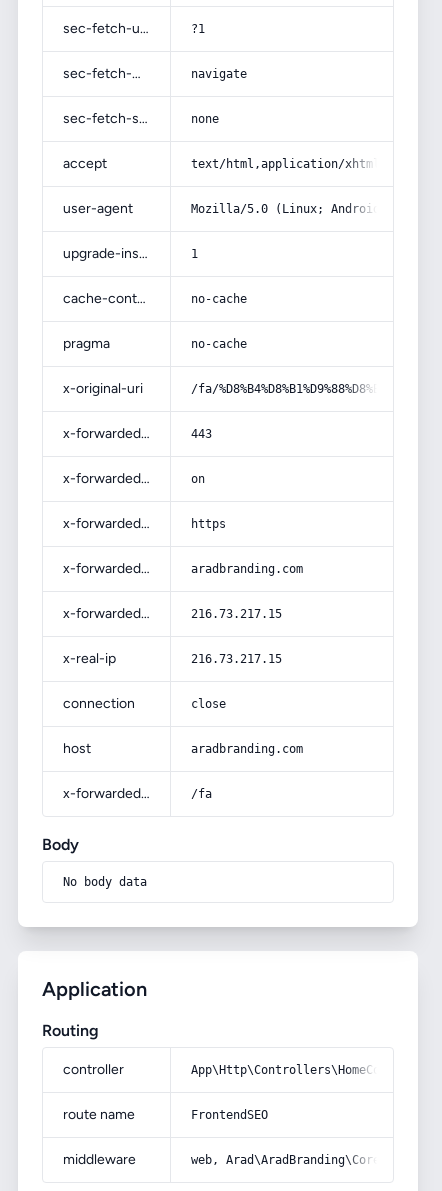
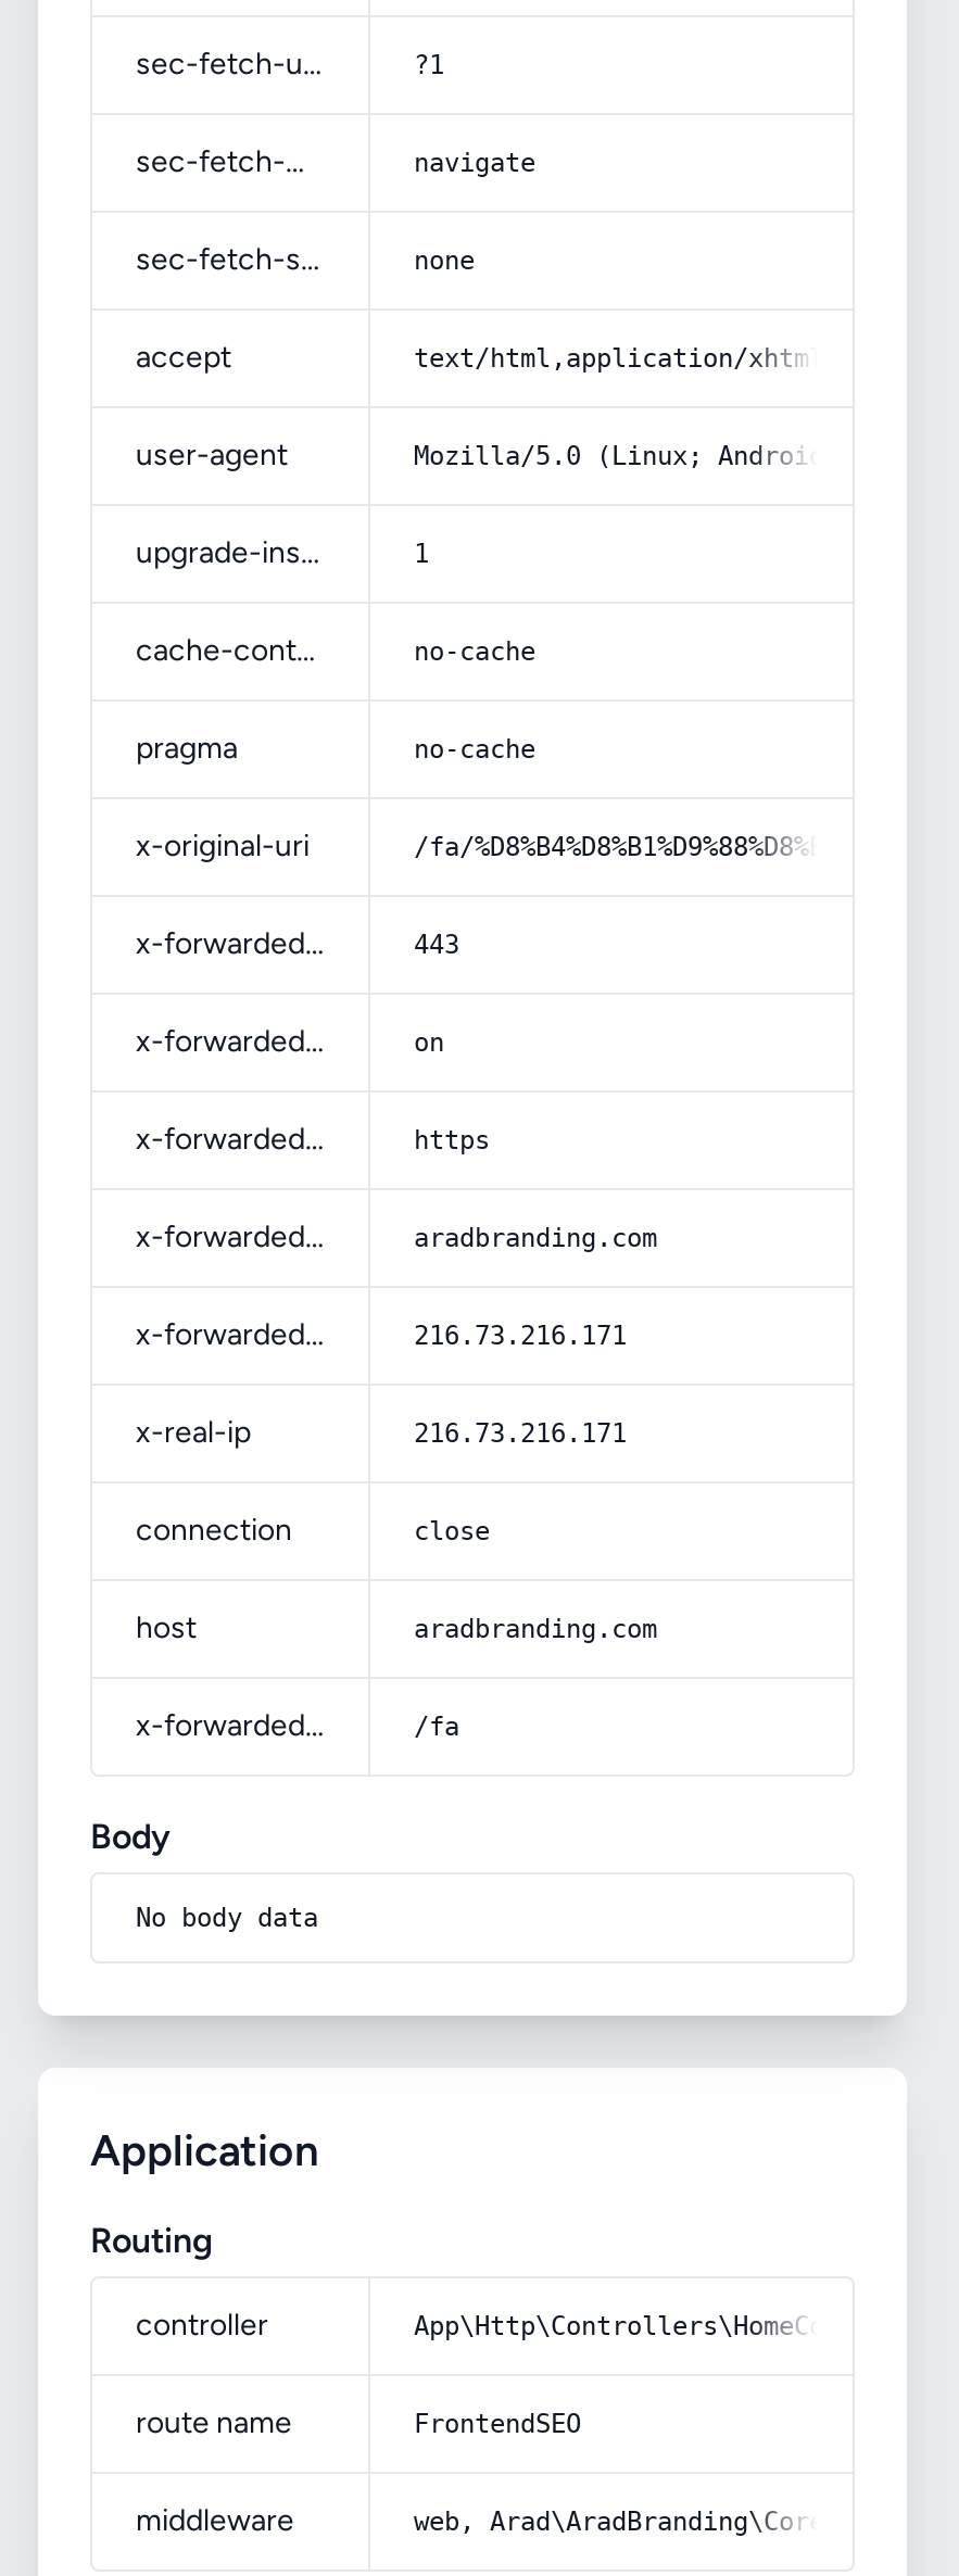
[191,607,282,621] 216.73.217.15 -> [414,1321,627,1351] 216.73.216.171
[191,652,282,666] 216.73.217.15 -> [414,1418,627,1449] 216.73.216.171

